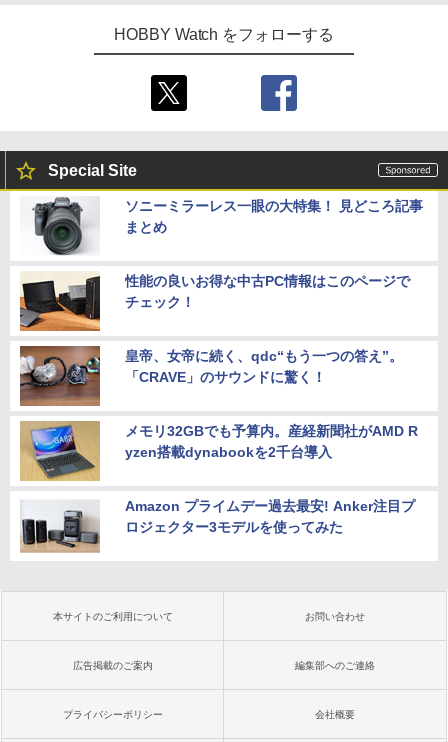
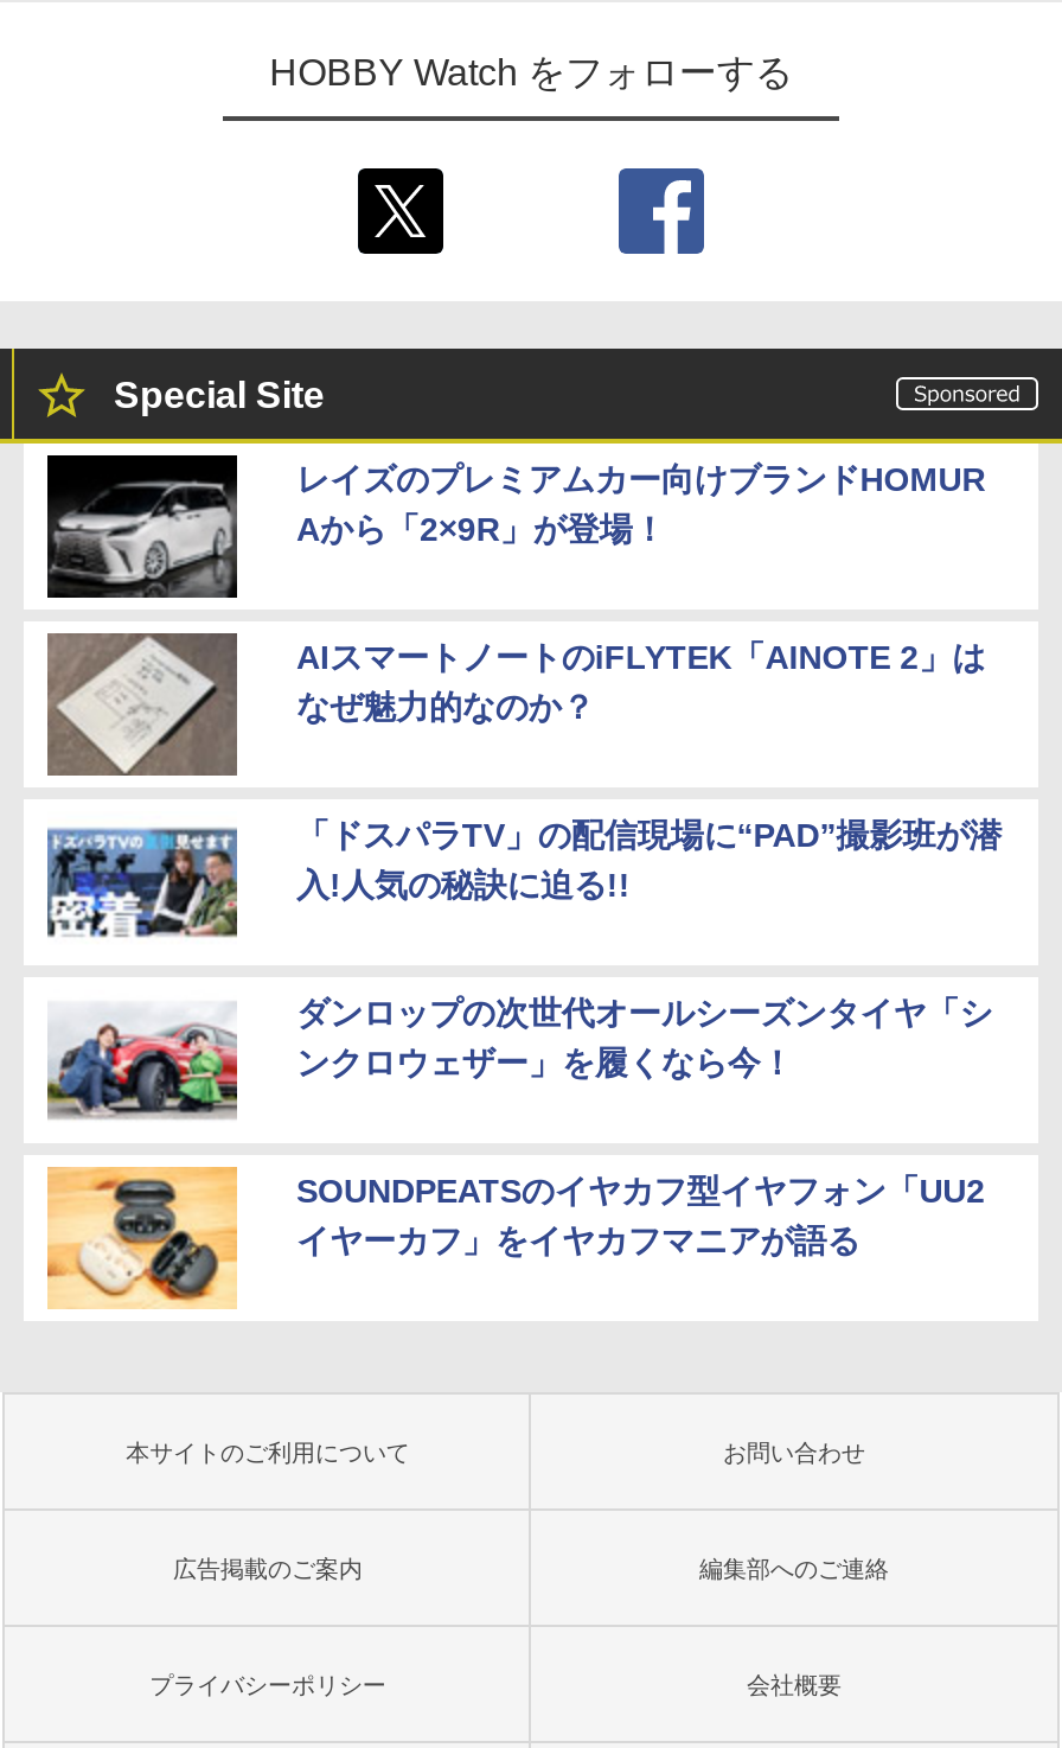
[20,196,423,256] [image] | ソニーミラーレス一眼の大特集！ 見どころ記事 | まとめ -> [45,453,985,600] [image] | レイズのプレミアムカー向けブランドHOMUR | Aから「2×9R」が登場！
[20,271,410,332] [image] | 性能の良いお得な中古PC情報はこのページで | チェック！ -> [47,631,985,776] [image] | AIスマートノートのiFLYTEK「AINOTE 2」は | なぜ魅力的なのか？
[19,345,403,407] [image] | 皇帝、女帝に続く、qdc“もう一つの答え”。 | 「CRAVE」のサウンドに驚く！ -> [47,811,1002,953] [image] | 「ドスパラTV」の配信現場に“PAD”撮影班が潜 | 入!人気の秘訣に迫る!!
[19,420,418,482] [image] | メモリ32GBでも予算内。産経新聞社がAMD R | yzen搭載dynabookを2千台導入 -> [47,989,993,1131] [image] | ダンロップの次世代オールシーズンタイヤ「シ | ンクロウェザー」を履くなら今！
[20,496,415,556] [image] | Amazon プライムデー過去最安! Anker注目プ | ロジェクター3モデルを使ってみた -> [45,1165,985,1309] [image] | SOUNDPEATSのイヤカフ型イヤフォン「UU2 | イヤーカフ」をイヤカフマニアが語る

